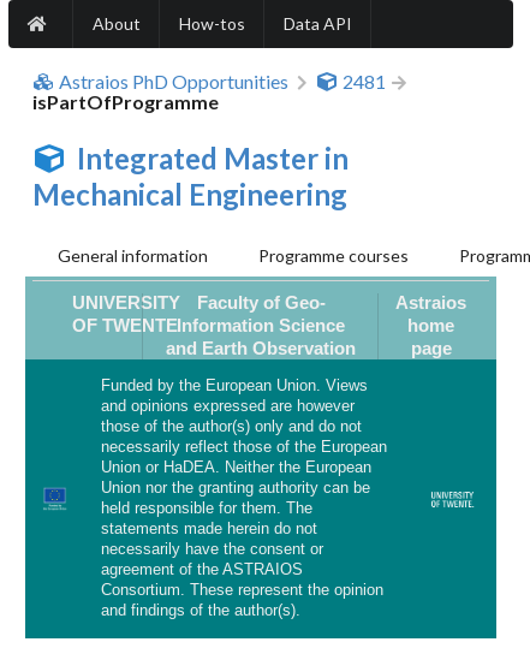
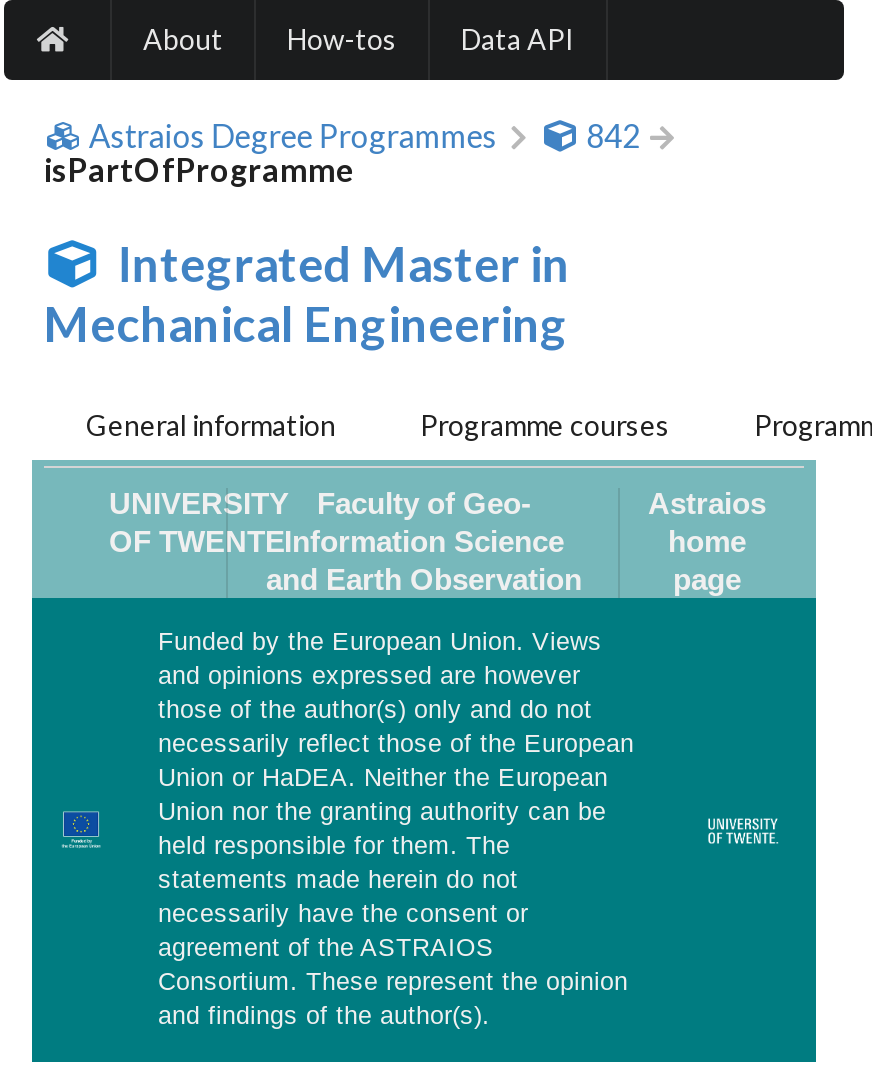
[59,70,289,93] Astraios PhD Opportunities -> [89,116,497,154] Astraios Degree Programmes
[342,70,386,93] 2481 -> [586,116,640,154] 842

